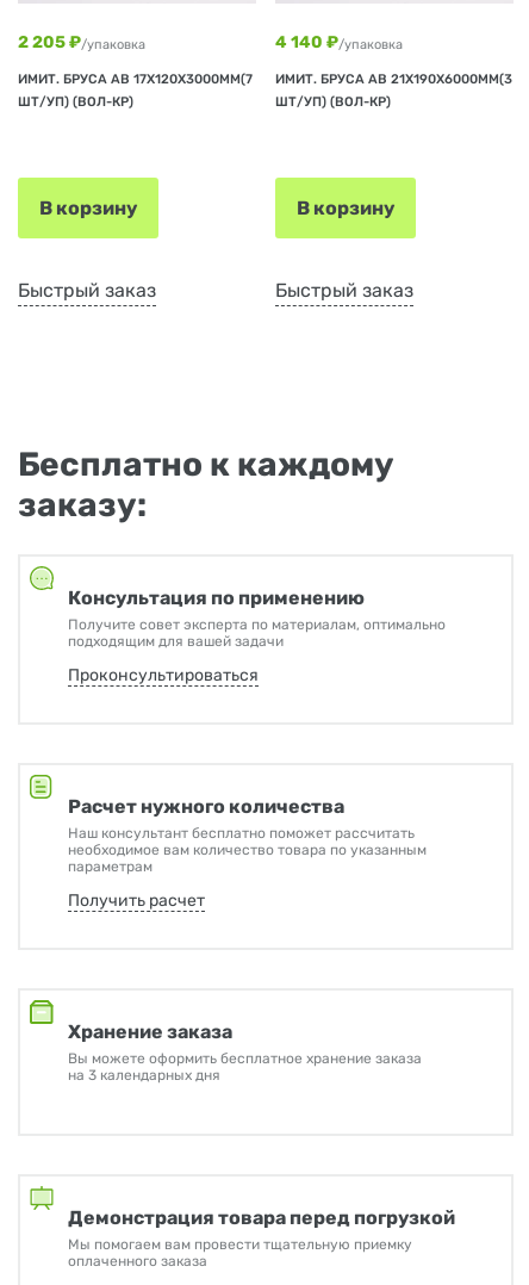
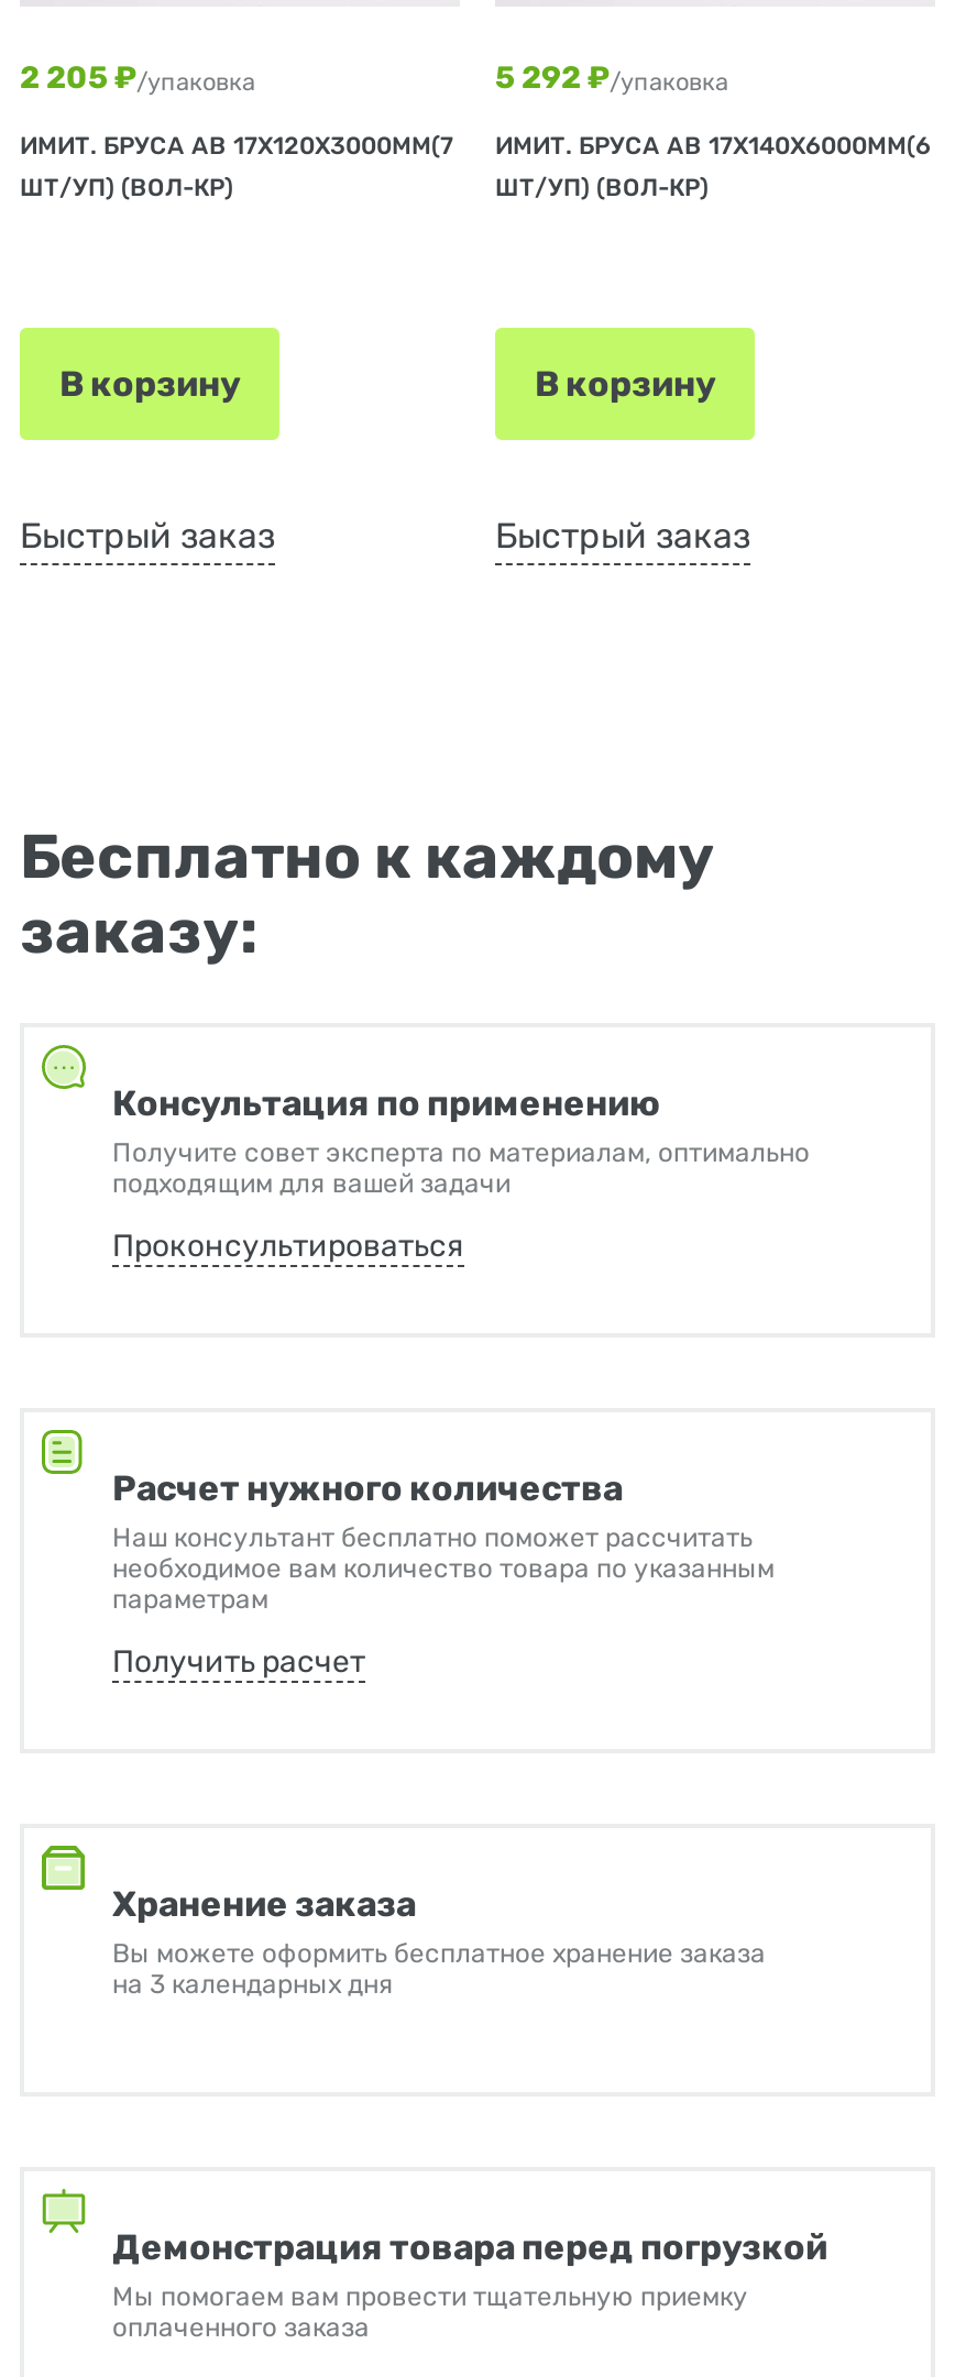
[275,32,403,53] 4 140 ₽/упаковка -> [495,60,728,97] 5 292 ₽/упаковка
[275,72,512,87] ИМИТ. БРУСА АВ 21Х190Х6000ММ(3 -> [495,132,931,161] ИМИТ. БРУСА АВ 17Х140Х6000ММ(6

